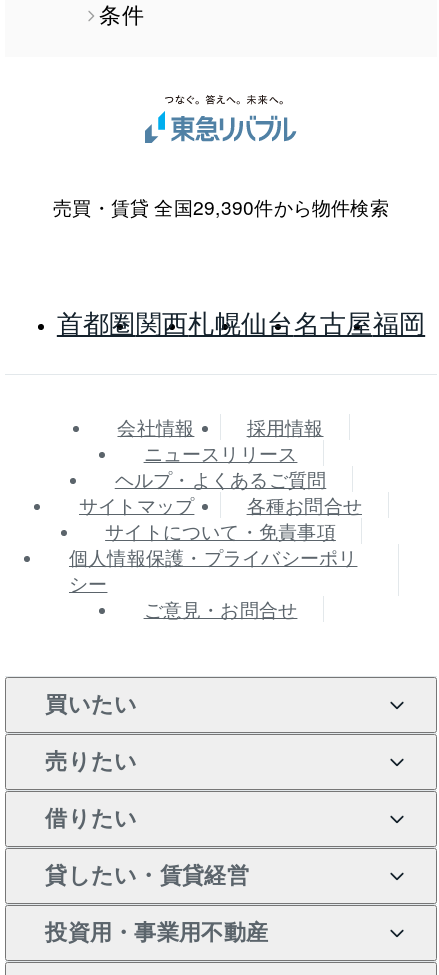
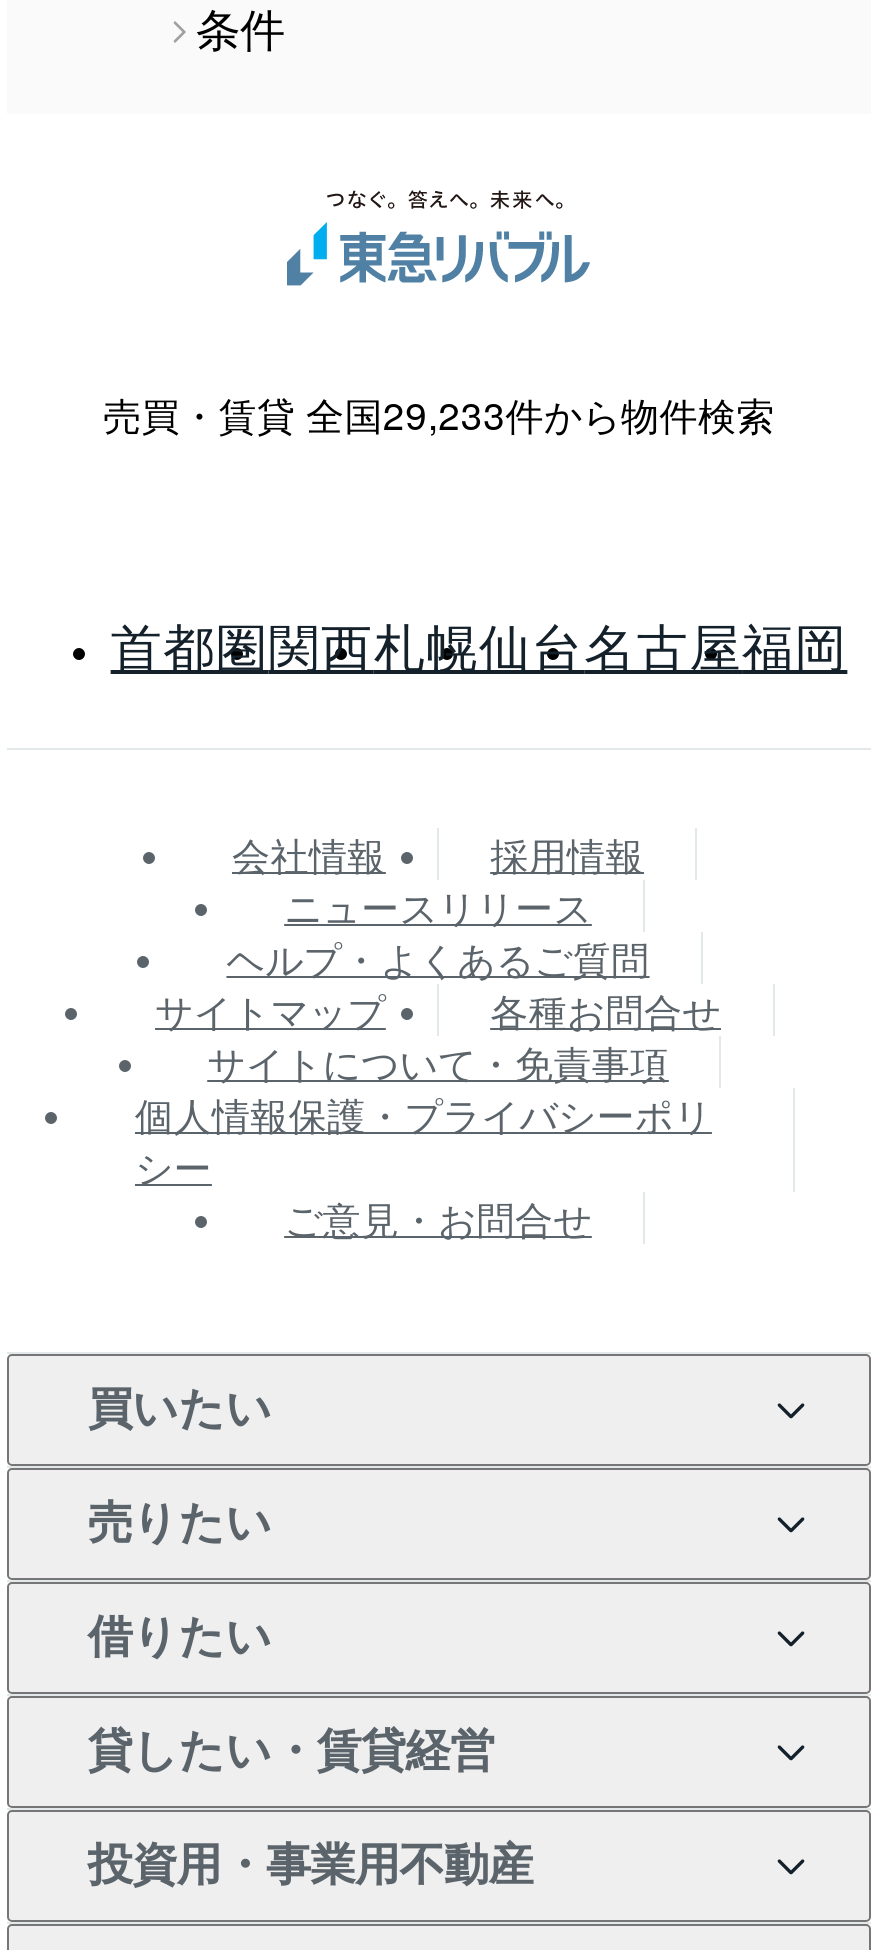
[53,193,389,220] 売買・賃貸 全国29,390件から物件検索 -> [103,386,775,440] 売買・賃貸 全国29,233件から物件検索

